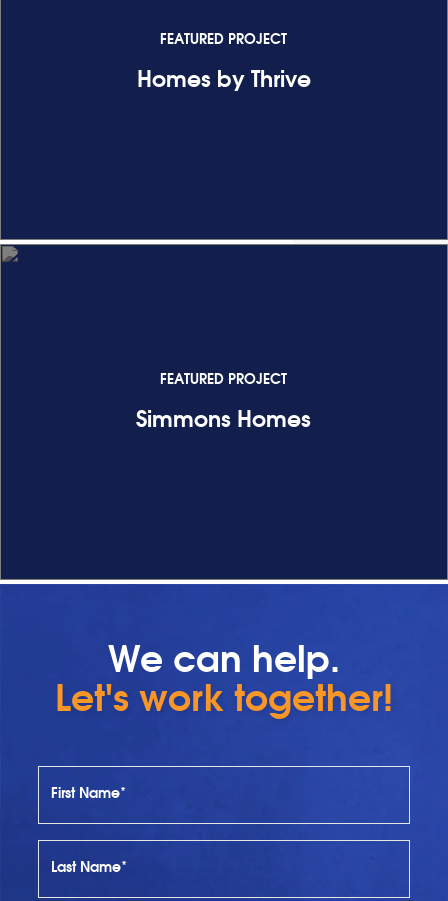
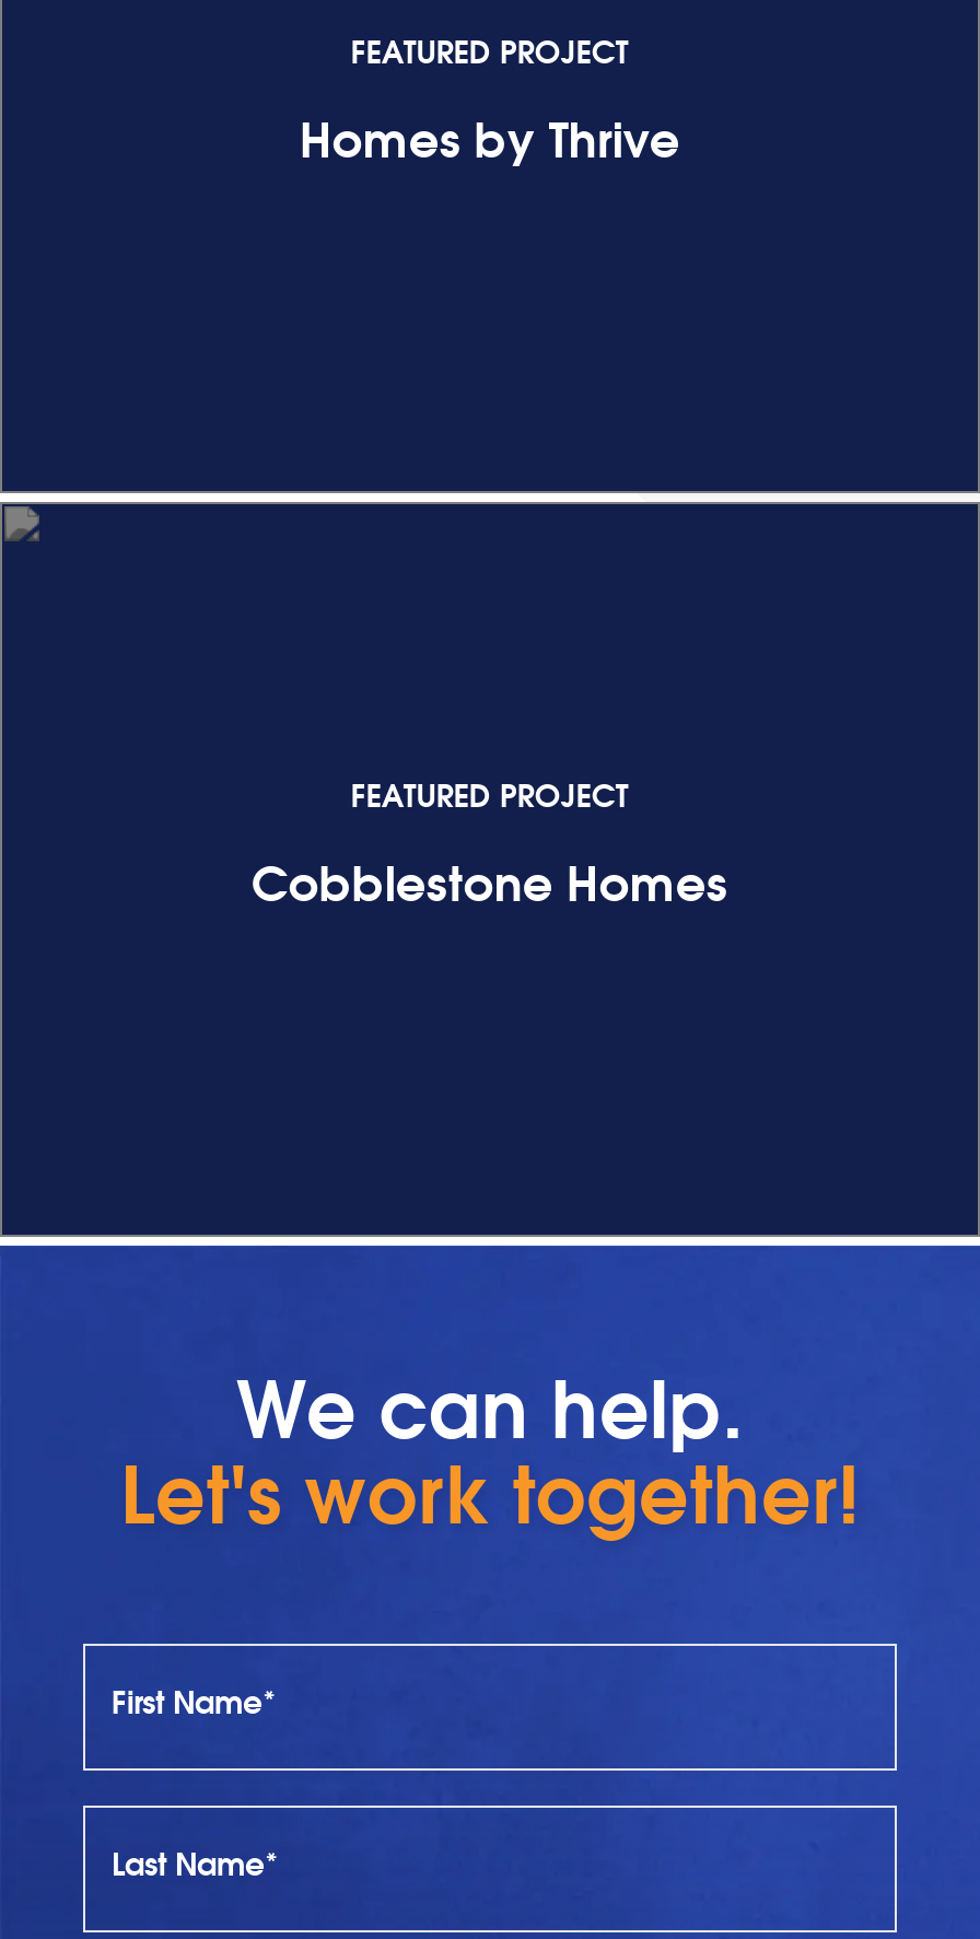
[136,404,311,432] Simmons Homes -> [251,853,728,914] Cobblestone Homes

